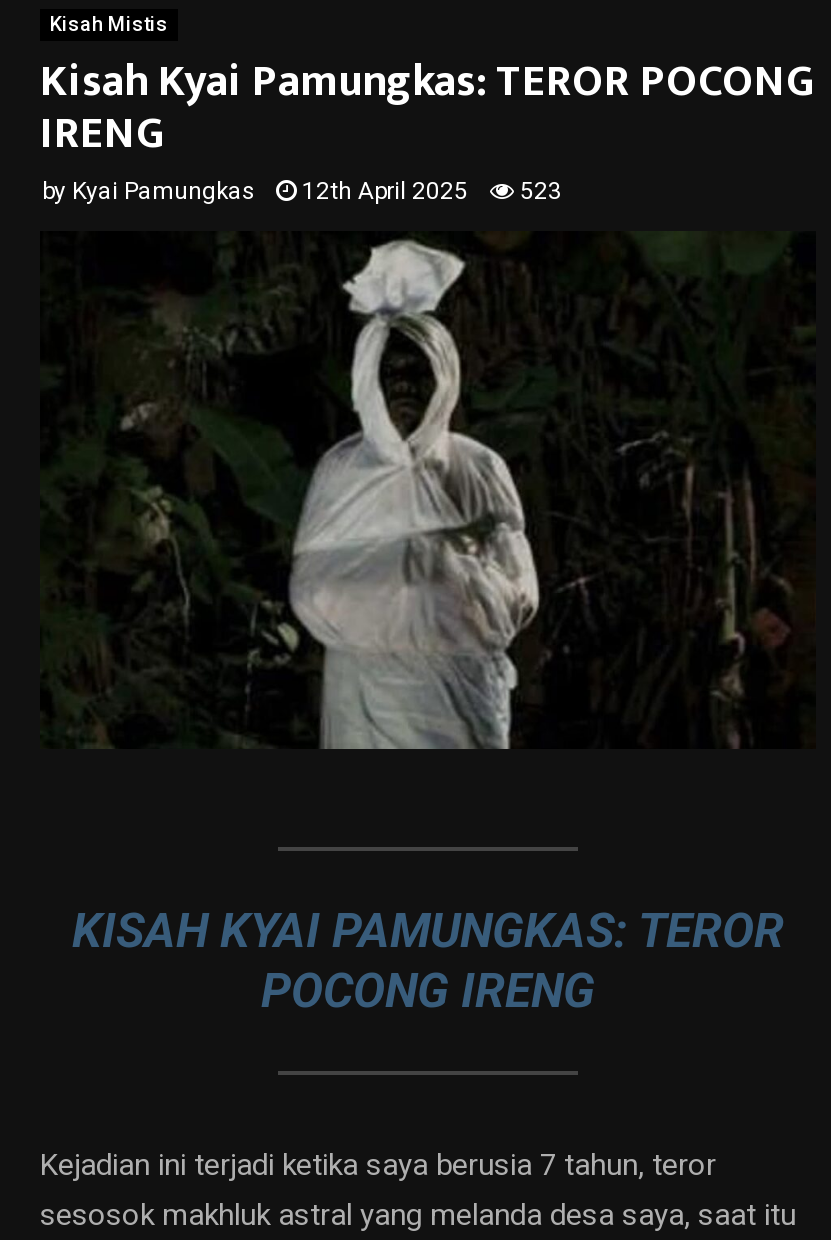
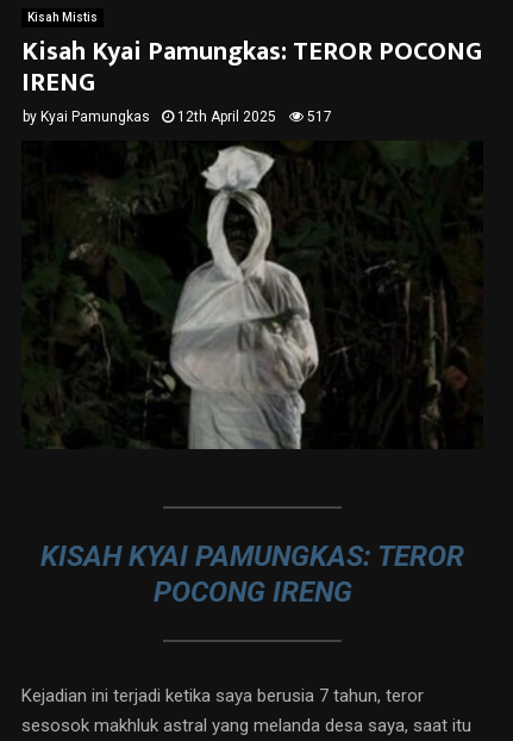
[42,177,562,205] by Kyai Pamungkas 12th April 2025 523 -> [23,108,332,125] by Kyai Pamungkas 12th April 2025 517

